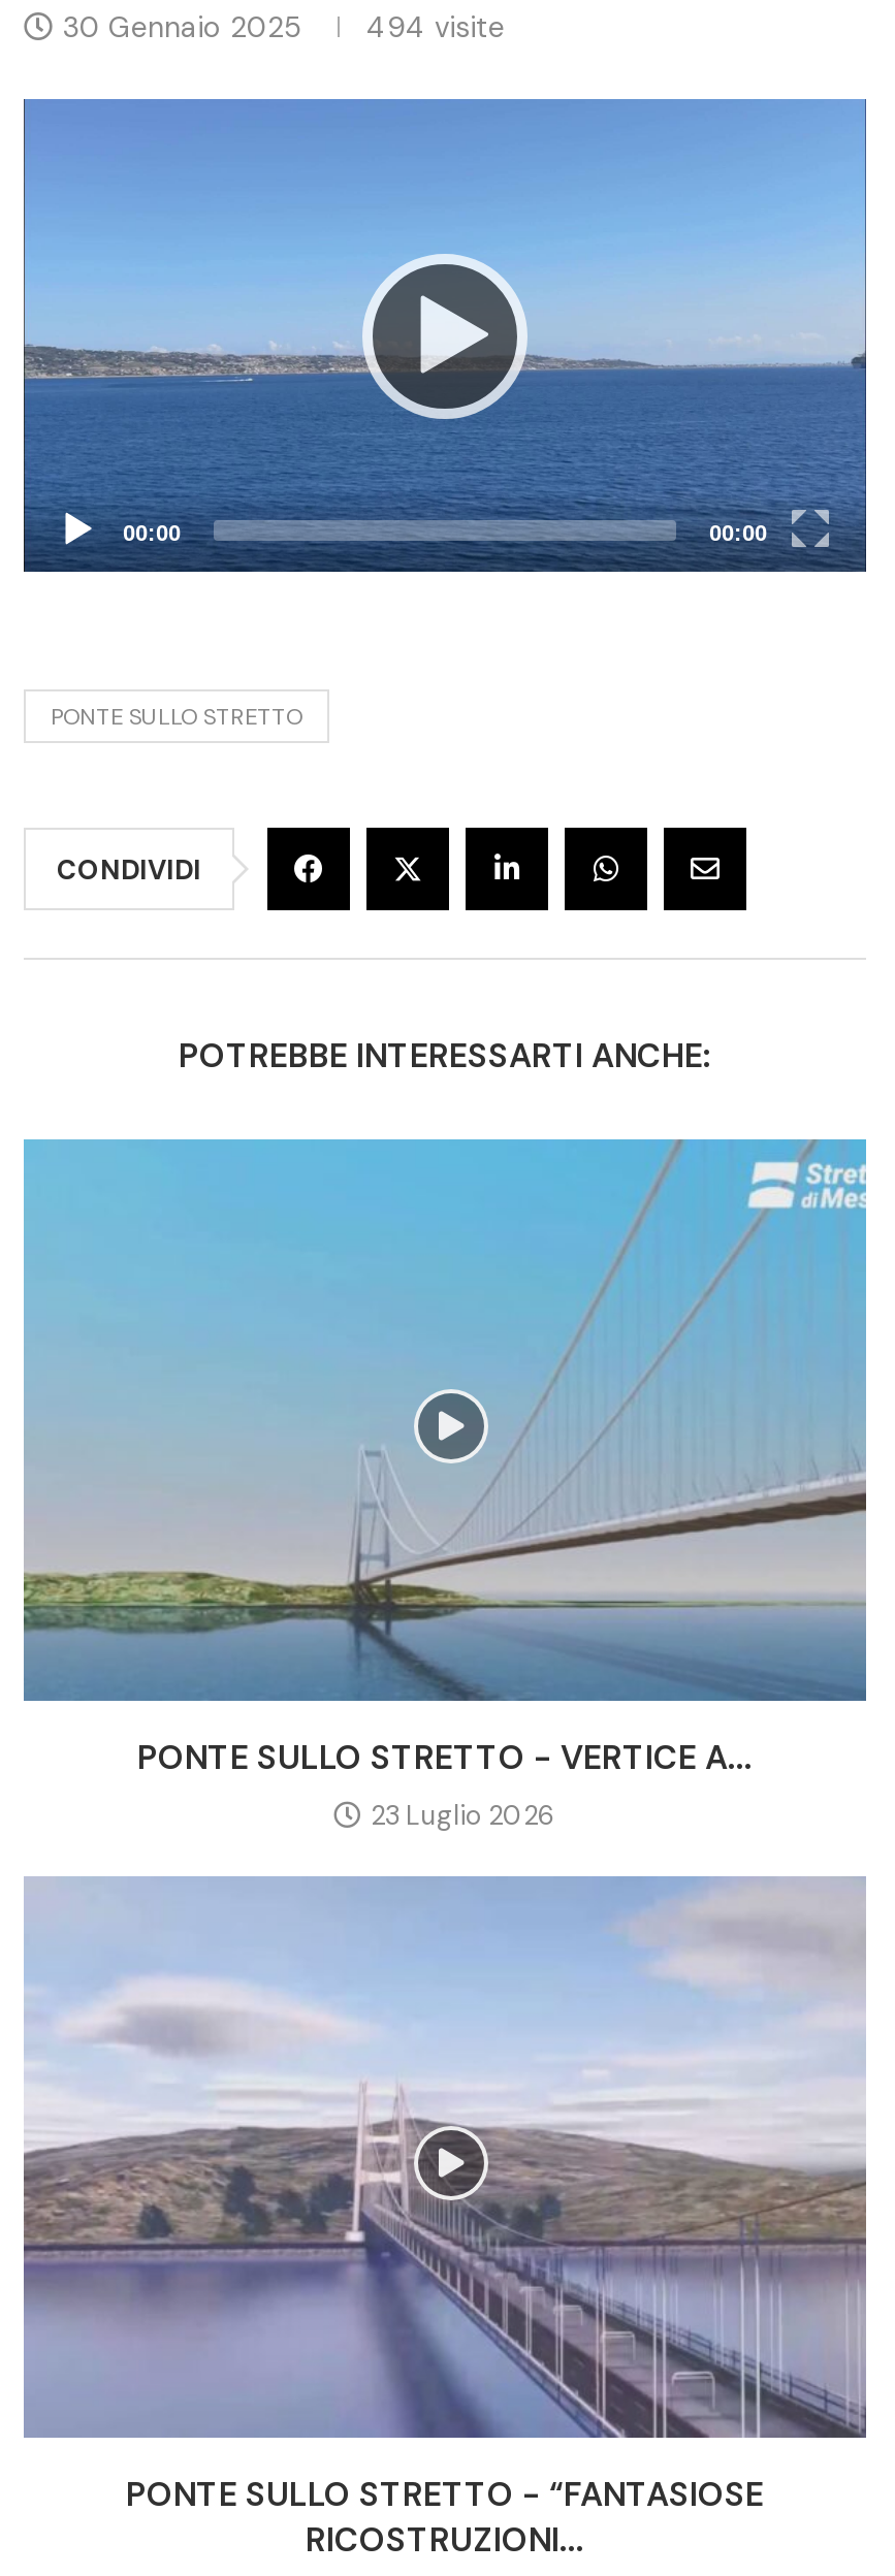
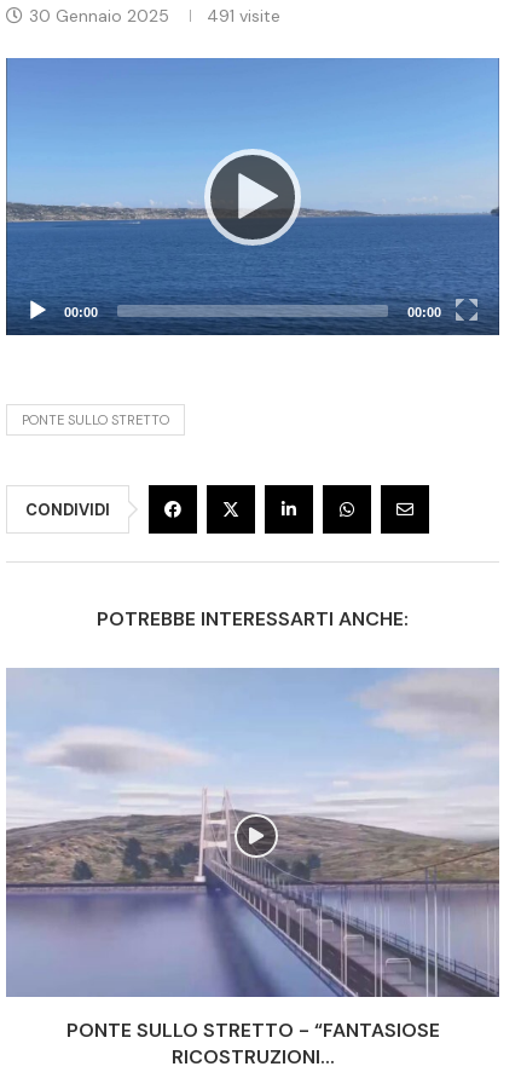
[63,8,505,45] 30 Gennaio 2025 494 visite -> [29,5,280,27] 30 Gennaio 2025 491 visite
[24,1139,866,1834] [image] | PONTE SULLO STRETTO - VERTICE A... | 23 Luglio 2026 -> none

